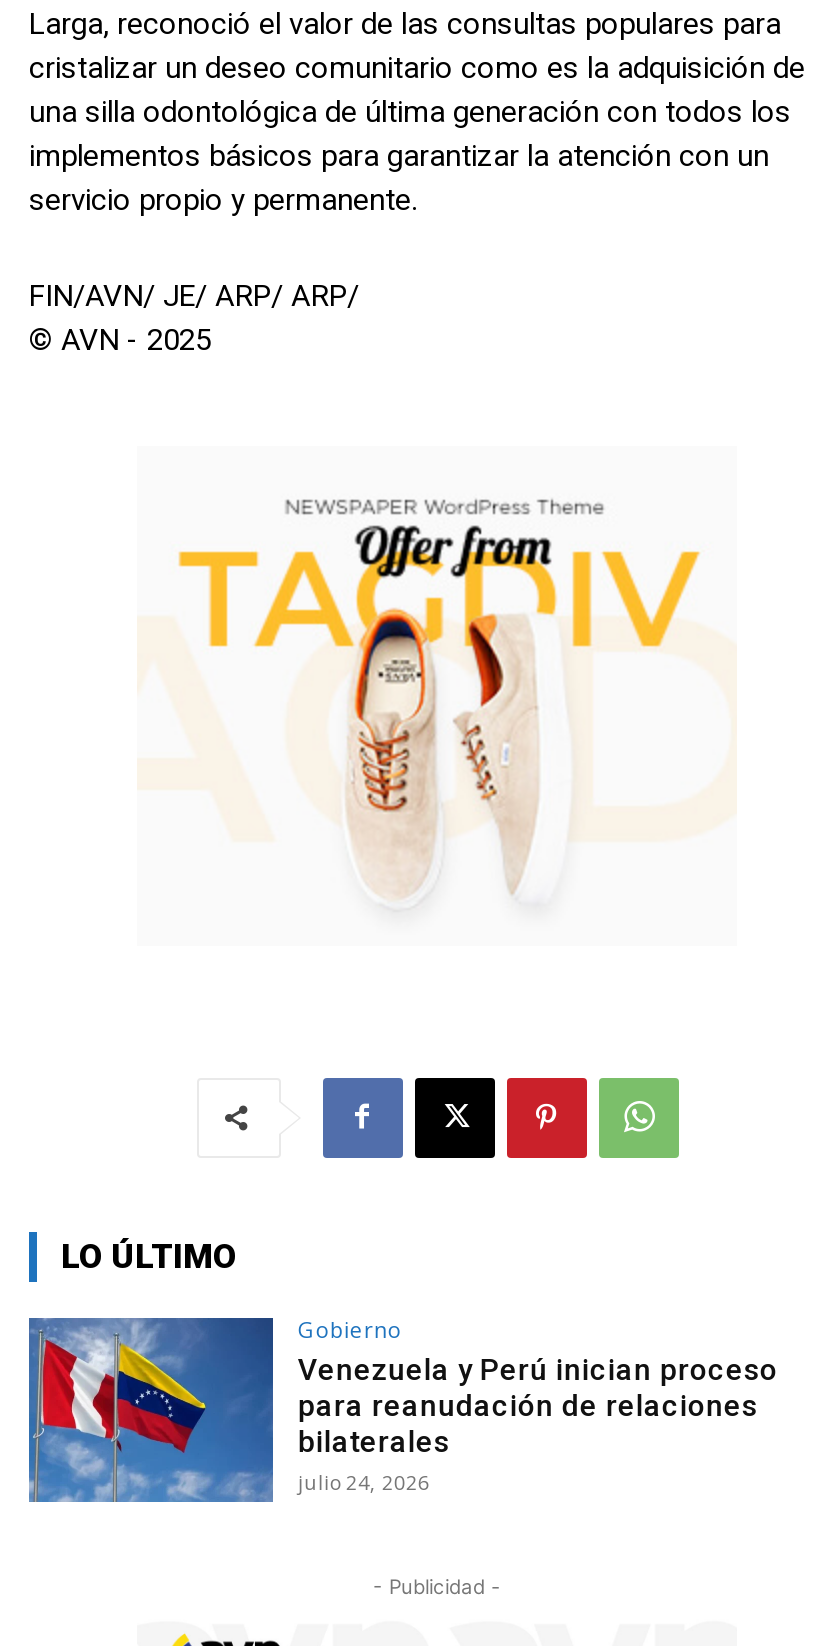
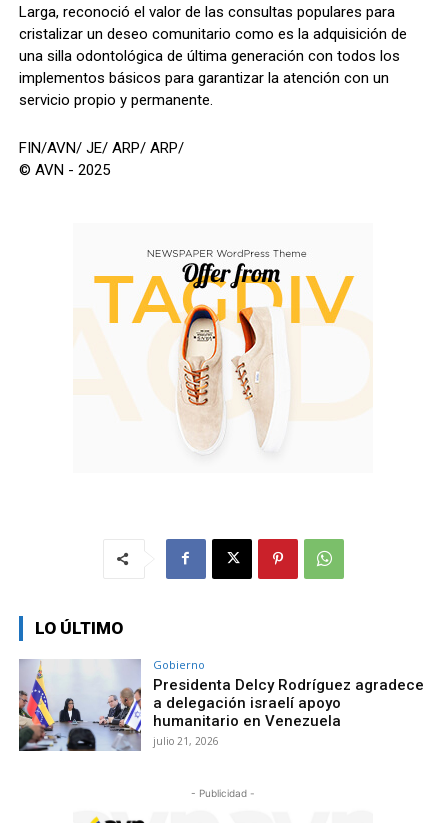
[27,1316,778,1504] [image] | Venezuela y Perú inician proceso | para reanudación de relaciones | bilaterales | julio 24, 2026 -> [18,659,424,752] [image] | Presidenta Delcy Rodríguez agradece | a delegación israelí apoyo | humanitario en Venezuela | julio 21, 2026

